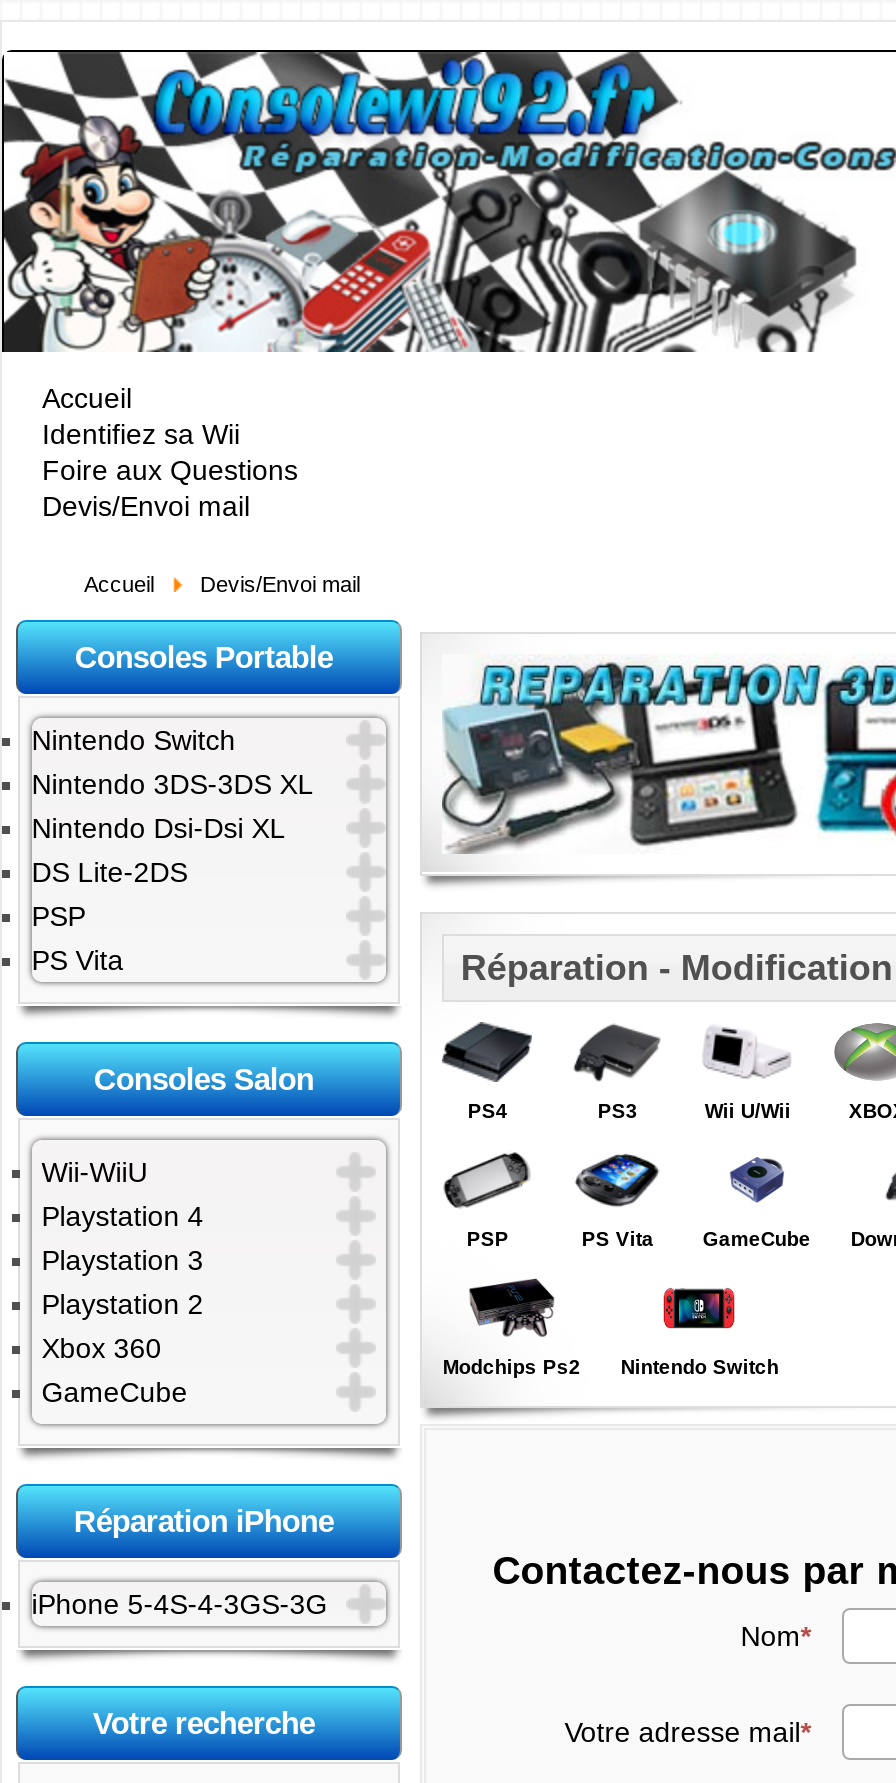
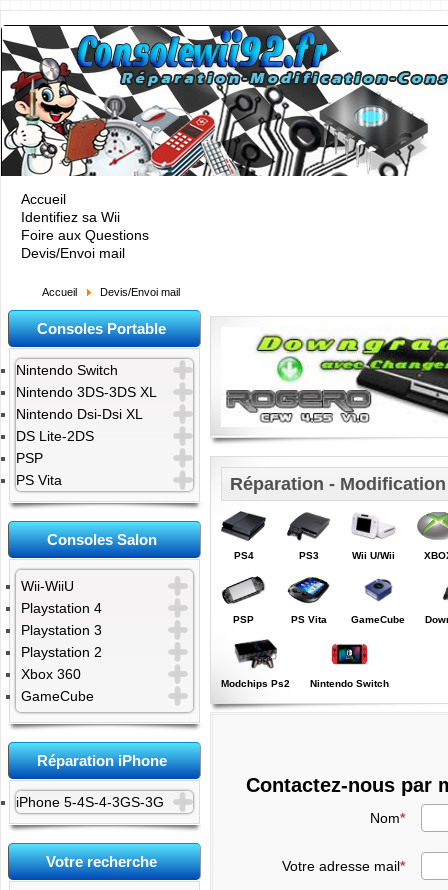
[440,660,890,854] [image] -> [221,331,445,427] [image]

